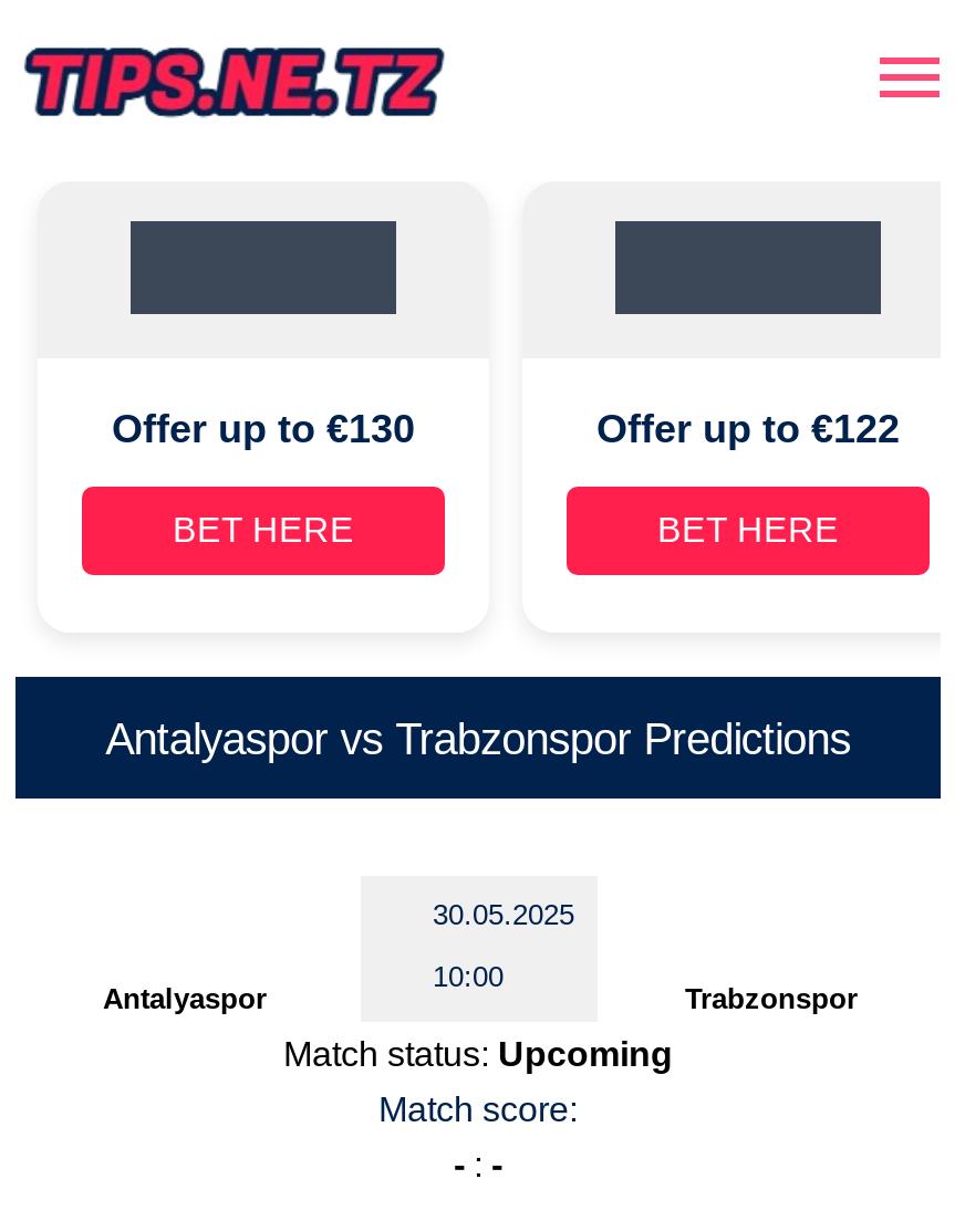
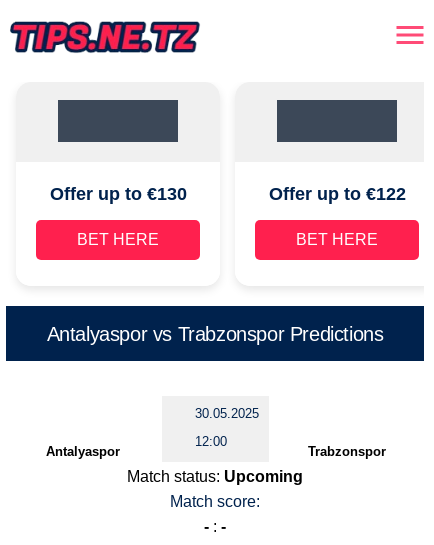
[433,960,504,993] 10:00 -> [194,434,226,449] 12:00

